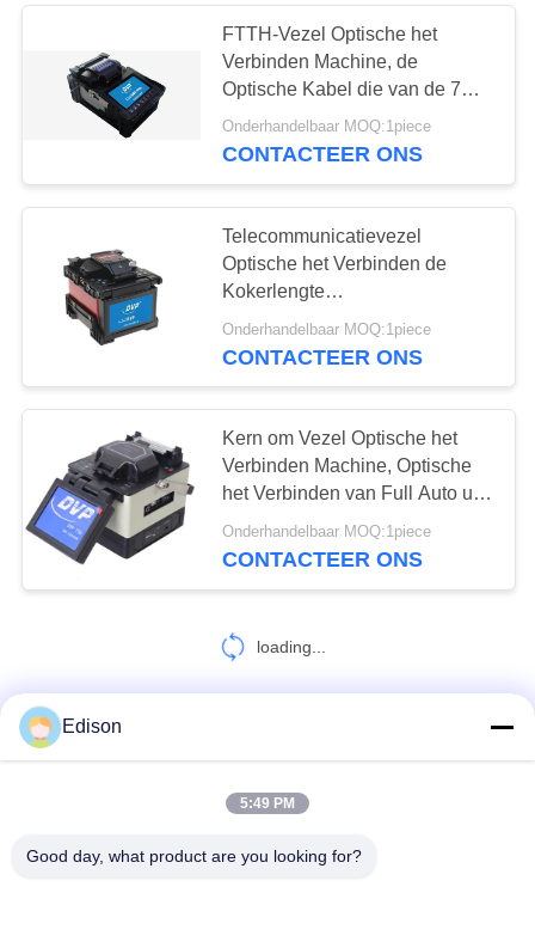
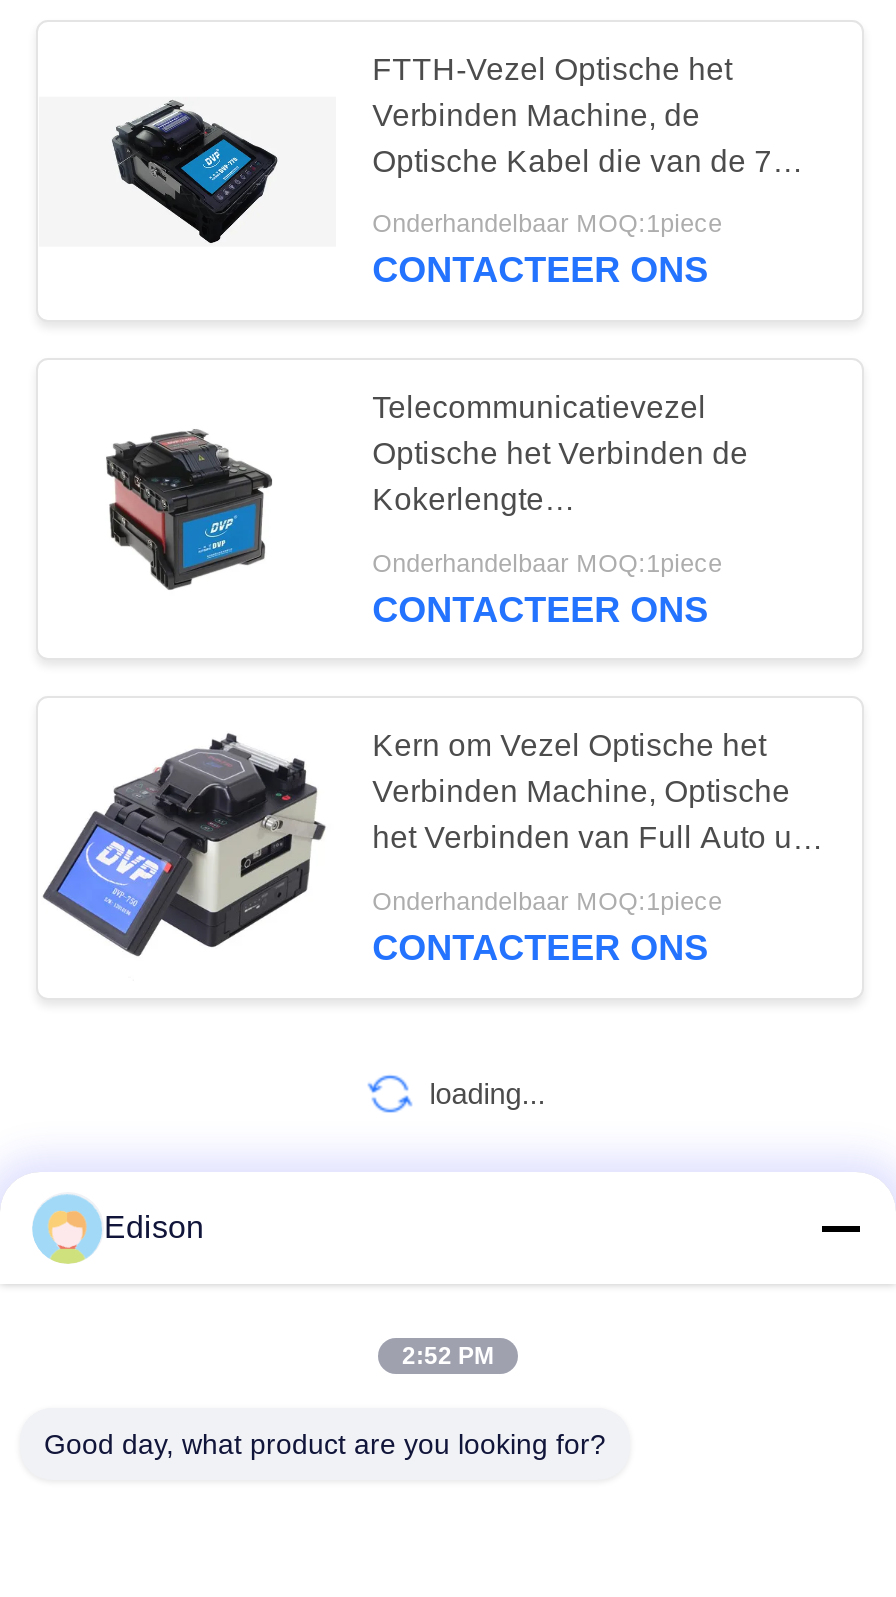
[240,795,295,812] 5:49 PM -> [402,1342,494,1370] 2:52 PM

